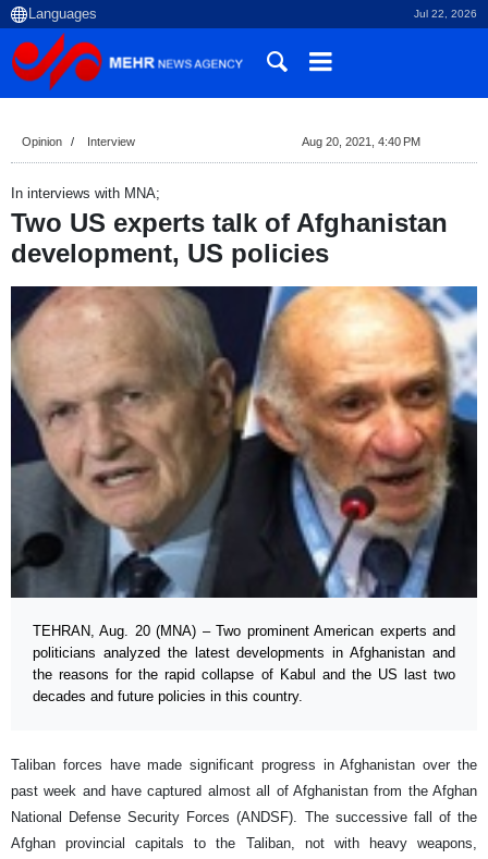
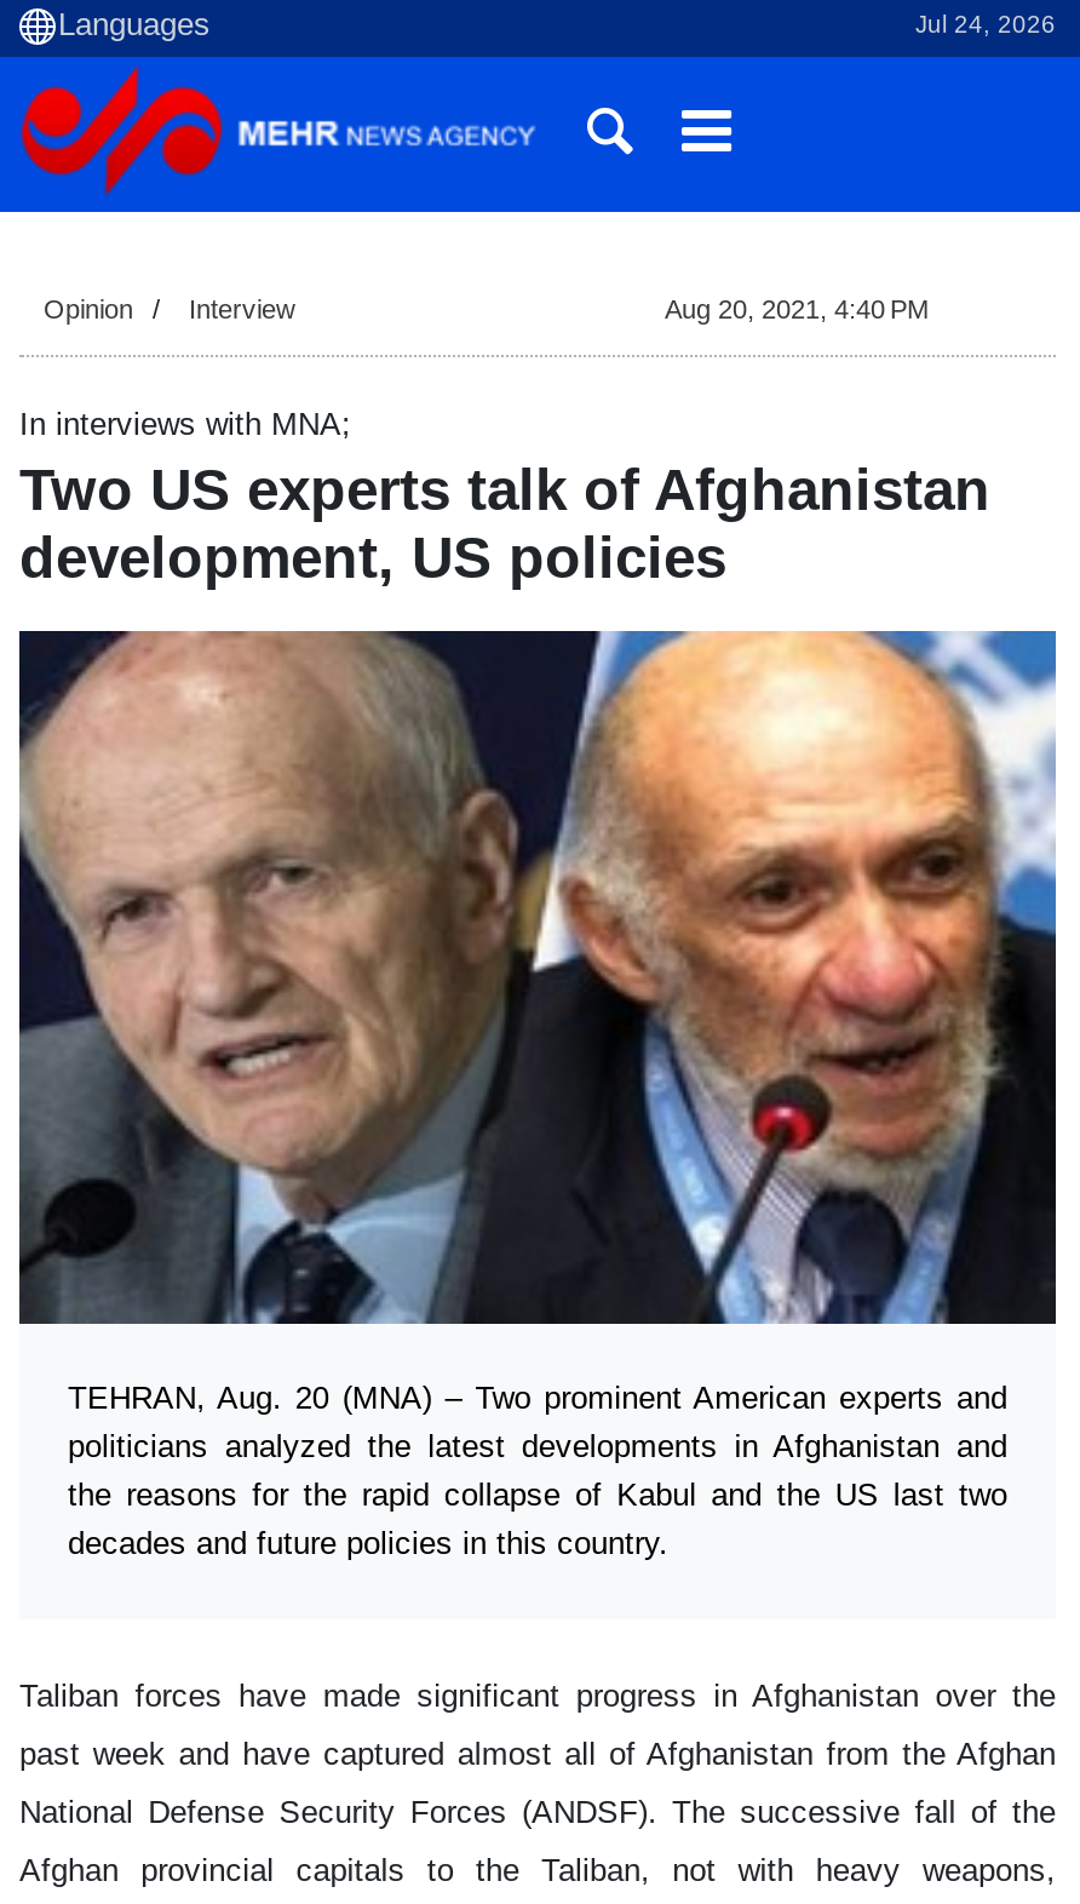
[414,8,477,20] Jul 22, 2026 -> [915,11,1056,38] Jul 24, 2026

